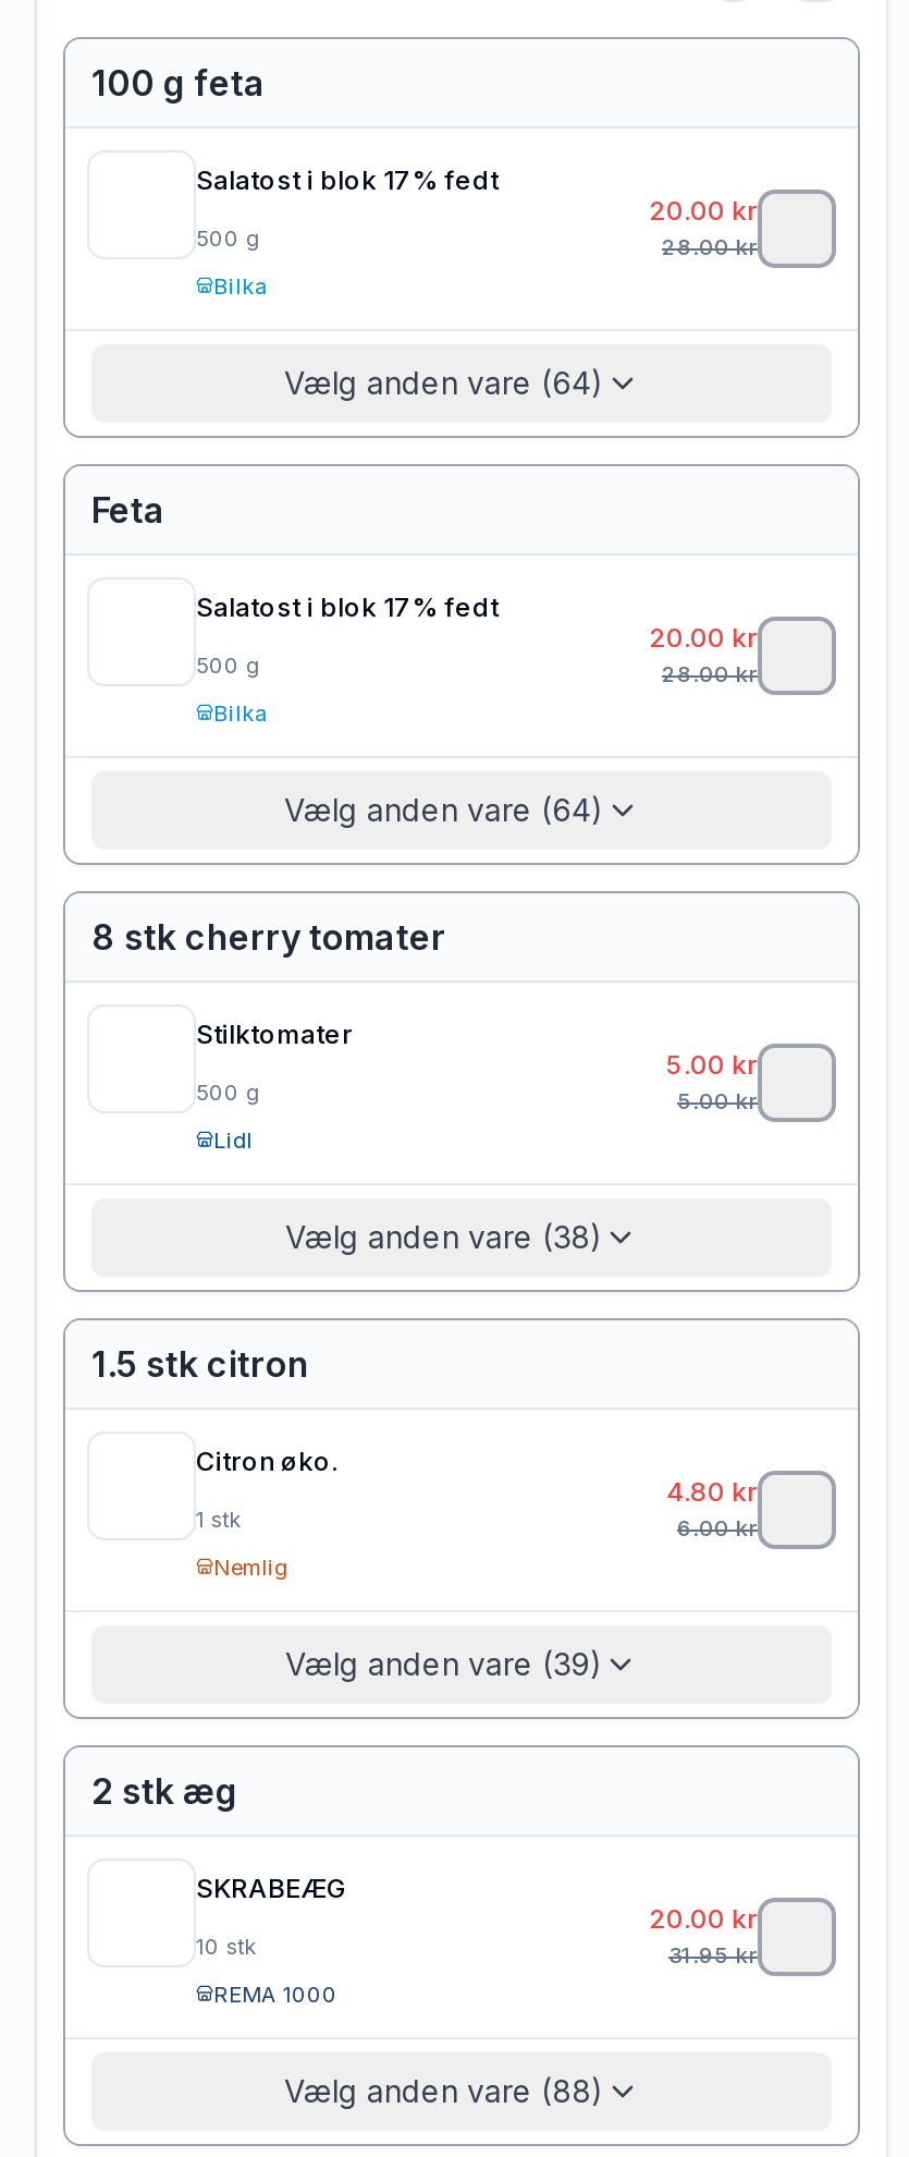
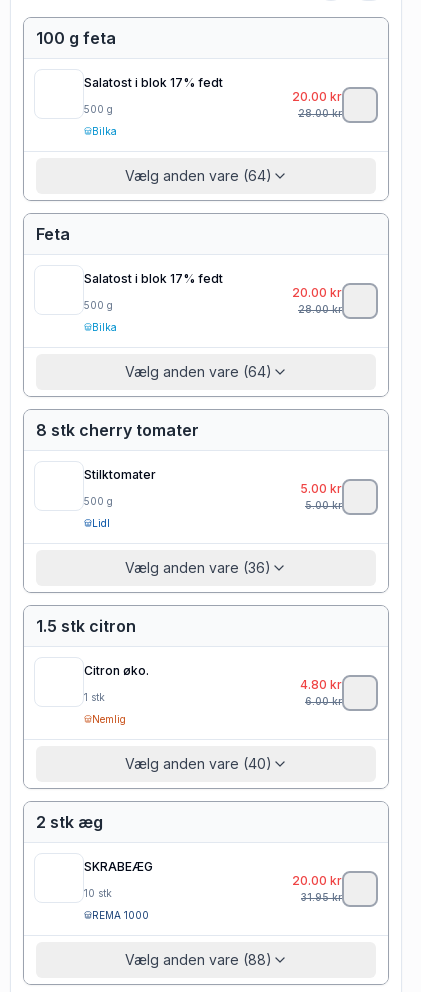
[285,1218,603,1255] Vælg anden vare (38) -> [125,559,271,576] Vælg anden vare (36)
[285,1645,603,1682] Vælg anden vare (39) -> [124,755,271,772] Vælg anden vare (40)

